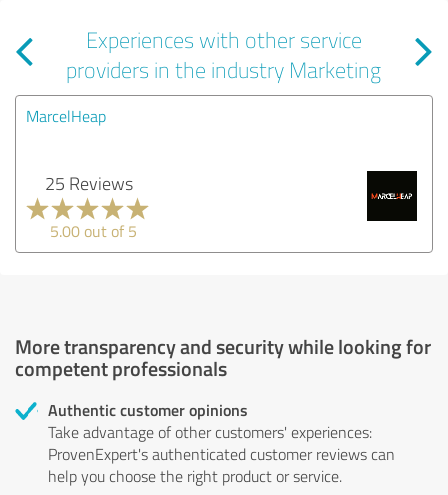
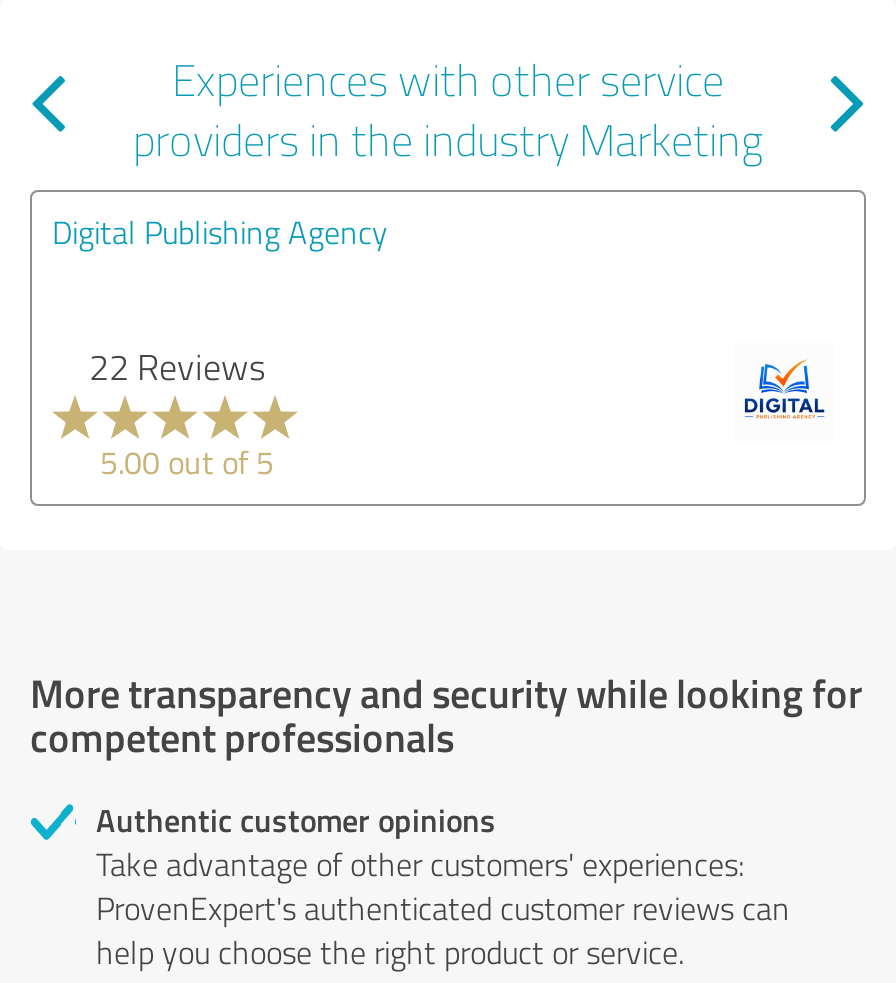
[26,105,106,127] MarcelHeap -> [52,209,388,253] Digital Publishing Agency
[44,171,132,195] 25 Reviews -> [89,341,265,389] 22 Reviews
[366,170,418,222] [image] -> [734,342,834,442] [image]

